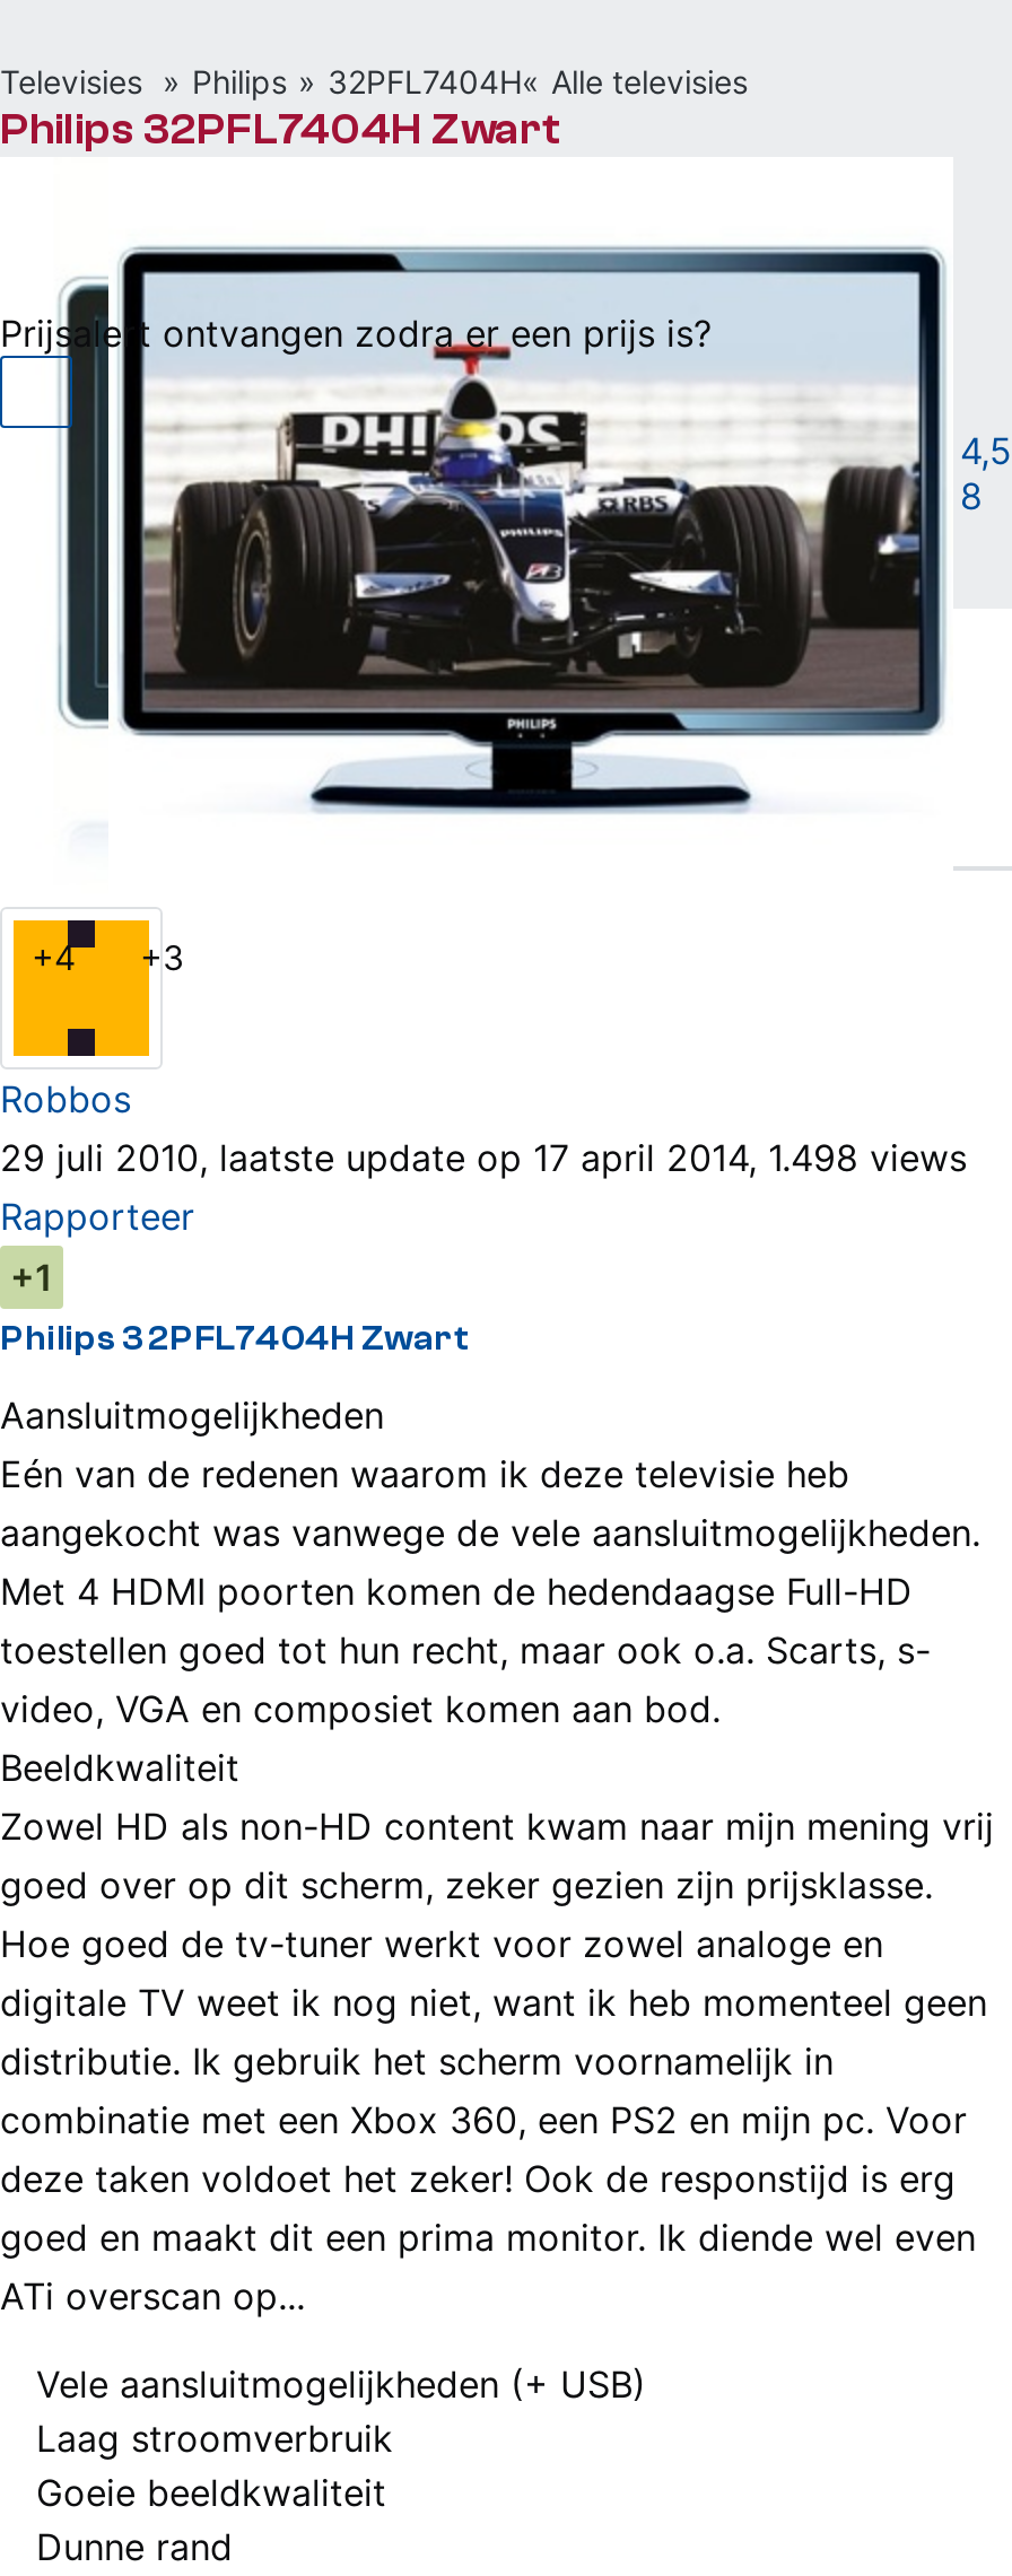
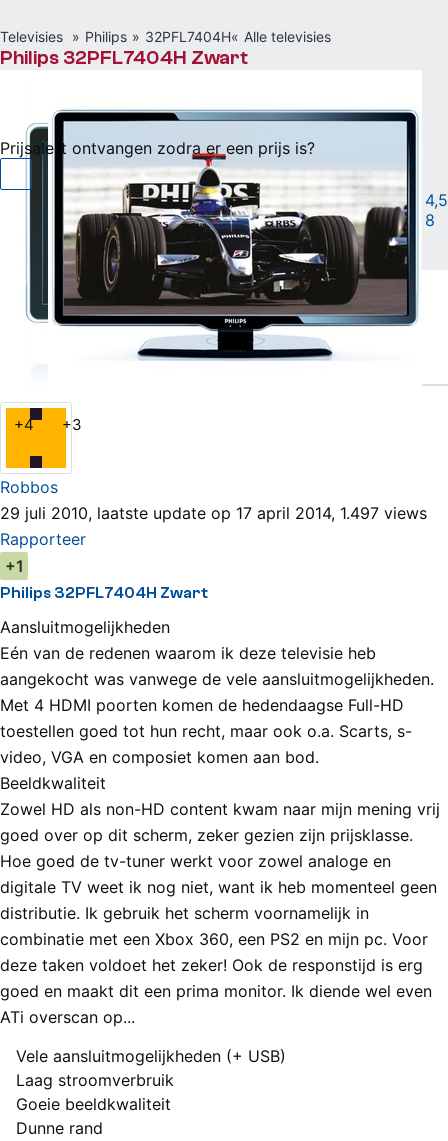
[0,1135,967,1180] 29 juli 2010, laatste update op 17 april 2014, 1.498 views -> [0,503,427,523] 29 juli 2010, laatste update op 17 april 2014, 1.497 views

